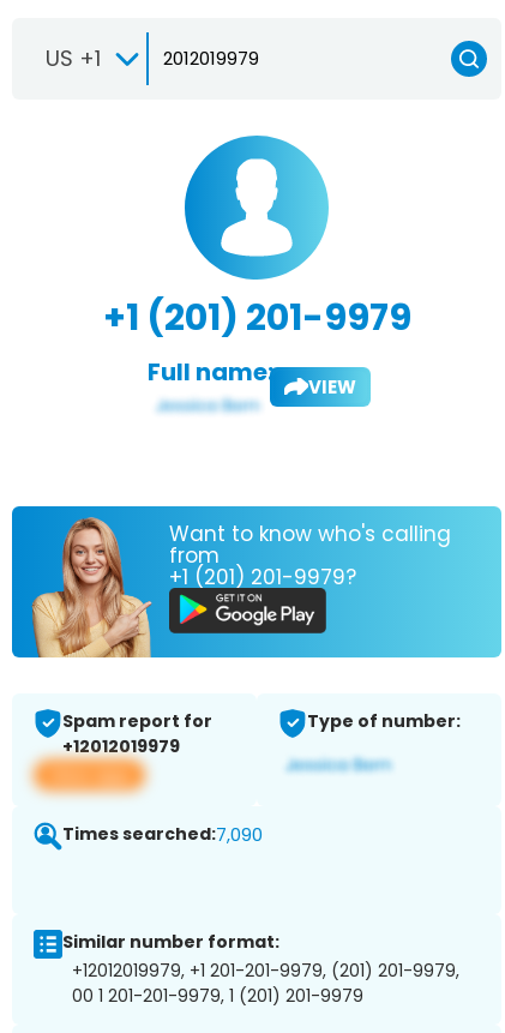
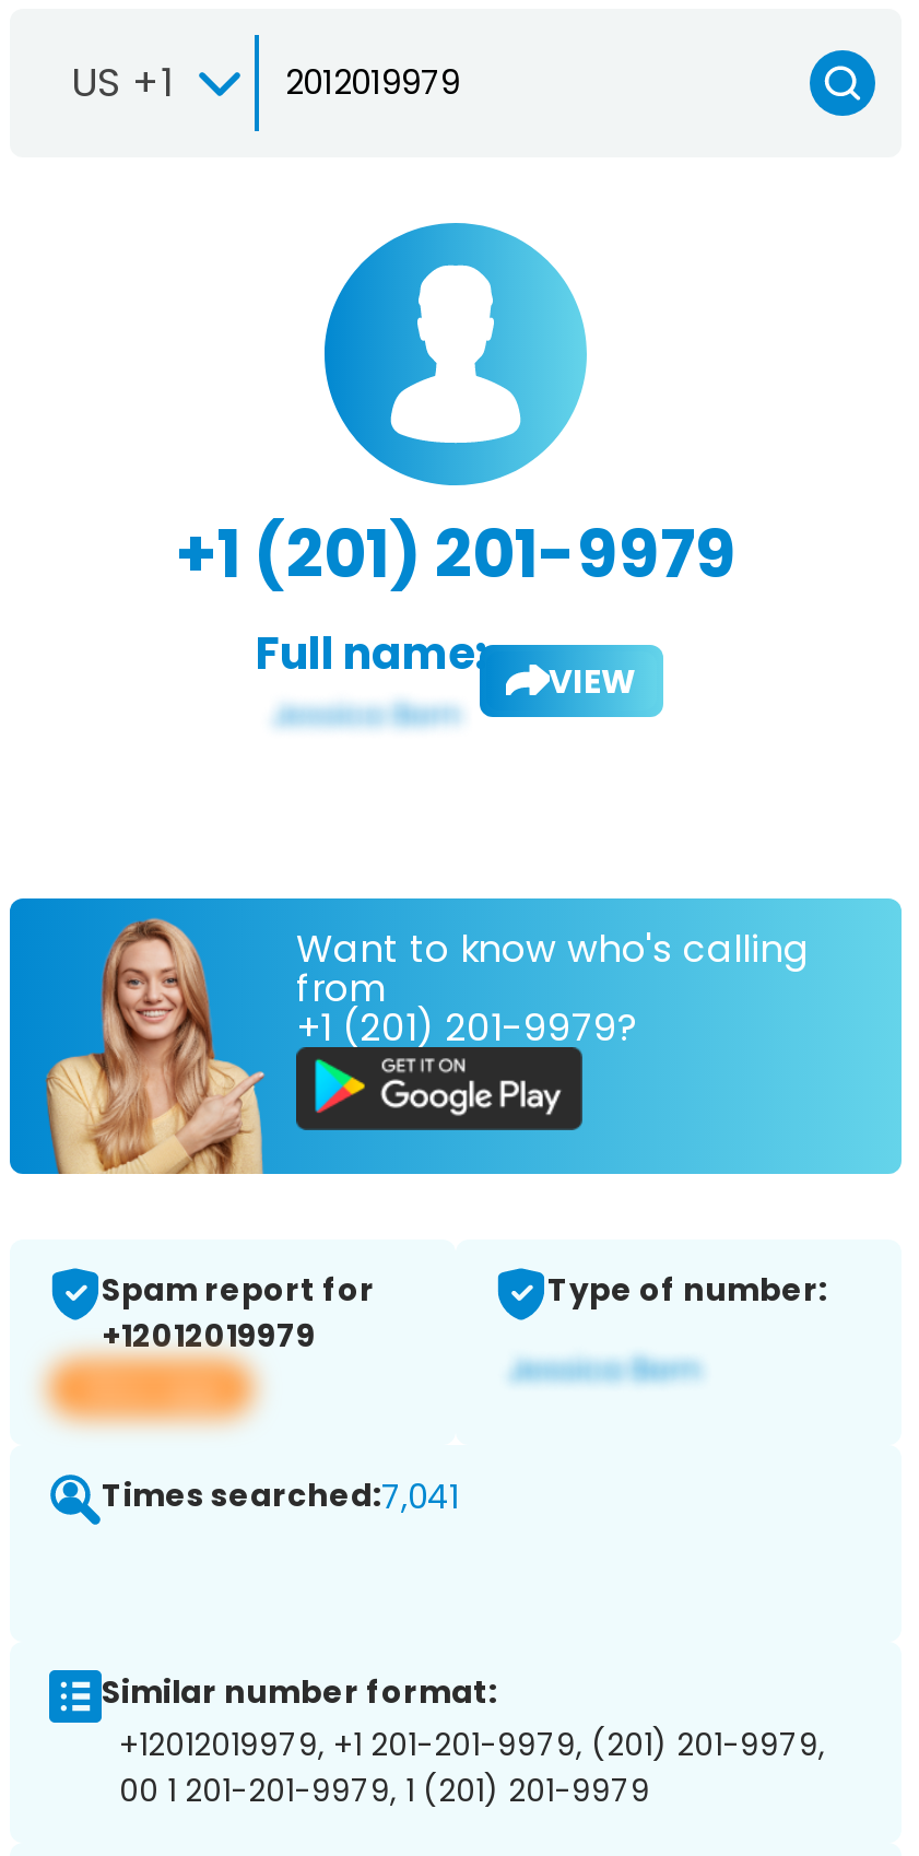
[62,822,263,847] Times searched:7,090 -> [102,1474,460,1520] Times searched:7,041

